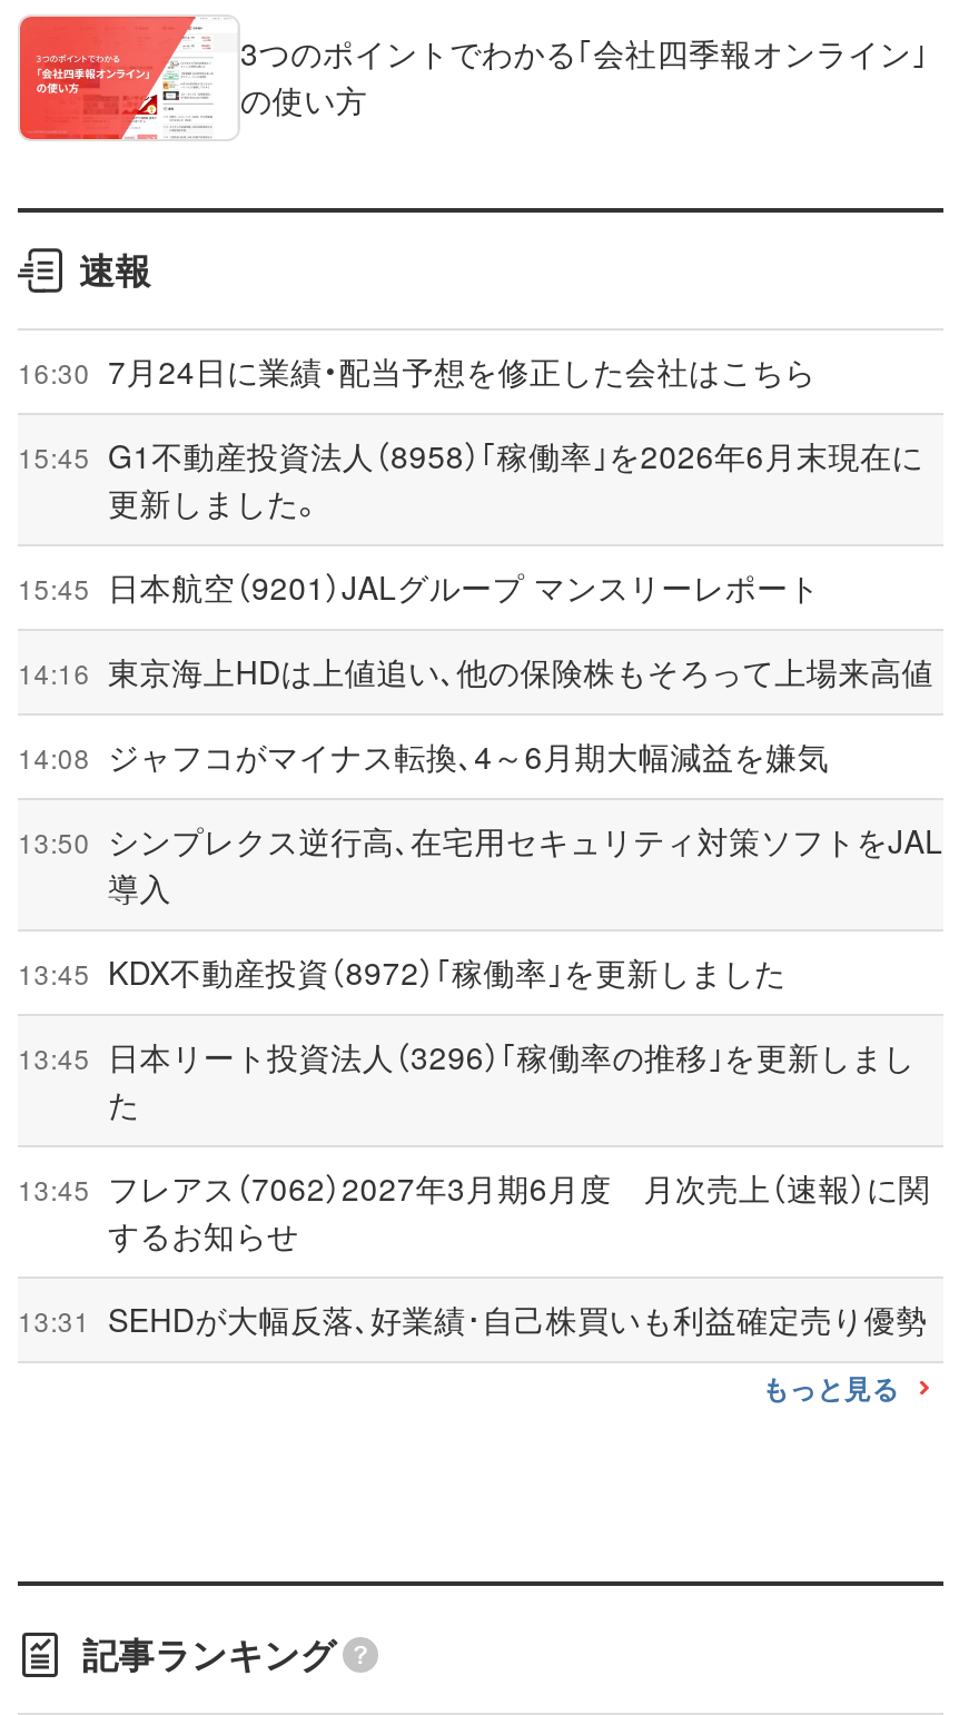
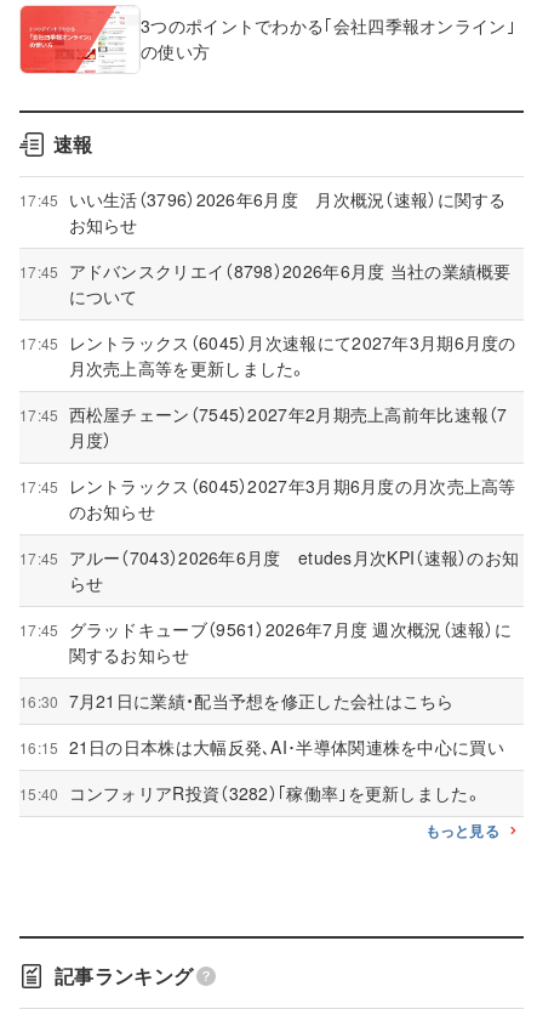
[18,348,816,393] 16:30 7月24日に業績・配当予想を修正した会社はこちら -> [19,187,506,237] 17:45 いい生活（3796）2026年6月度 月次概況（速報）に関する | お知らせ
[18,433,924,524] 15:45 G1不動産投資法人（8958）｢稼働率｣を2026年6月末現在に | 更新しました。 -> [19,259,511,308] 17:45 アドバンスクリエイ（8798）2026年6月度 当社の業績概要 | について
[18,564,820,609] 15:45 日本航空（9201）JALグループ マンスリーレポート -> [19,330,516,380] 17:45 レントラックス（6045）月次速報にて2027年3月期6月度の | 月次売上高等を更新しました。
[18,649,934,693] 14:16 東京海上HDは上値追い､他の保険株もそろって上場来高値 -> [19,402,508,452] 17:45 西松屋チェーン（7545）2027年2月期売上高前年比速報（7 | 月度）
[18,733,829,778] 14:08 ジャフコがマイナス転換､4～6月期大幅減益を嫌気 -> [19,473,516,523] 17:45 レントラックス（6045）2027年3月期6月度の月次売上高等 | のお知らせ
[18,818,943,909] 13:50 シンプレクス逆行高､在宅用セキュリティ対策ソフトをJAL | 導入 -> [19,545,519,595] 17:45 アルー（7043）2026年6月度 etudes月次KPI（速報）のお知 | らせ
[18,949,786,994] 13:45 KDX不動産投資（8972）｢稼働率｣を更新しました -> [19,617,512,666] 17:45 グラッドキューブ（9561）2026年7月度 週次概況（速報）に | 関するお知らせ
[18,1034,915,1125] 13:45 日本リート投資法人（3296）｢稼働率の推移｣を更新しまし | た -> [19,688,454,713] 16:30 7月21日に業績・配当予想を修正した会社はこちら
[18,1165,930,1256] 13:45 フレアス（7062）2027年3月期6月度 月次売上（速報）に関 | するお知らせ -> [19,734,504,759] 16:15 21日の日本株は大幅反発､AI･半導体関連株を中心に買い
[18,1296,928,1341] 13:31 SEHDが大幅反落､好業績･自己株買いも利益確定売り優勢 -> [19,781,482,805] 15:40 コンフォリアR投資（3282）｢稼働率｣を更新しました。

